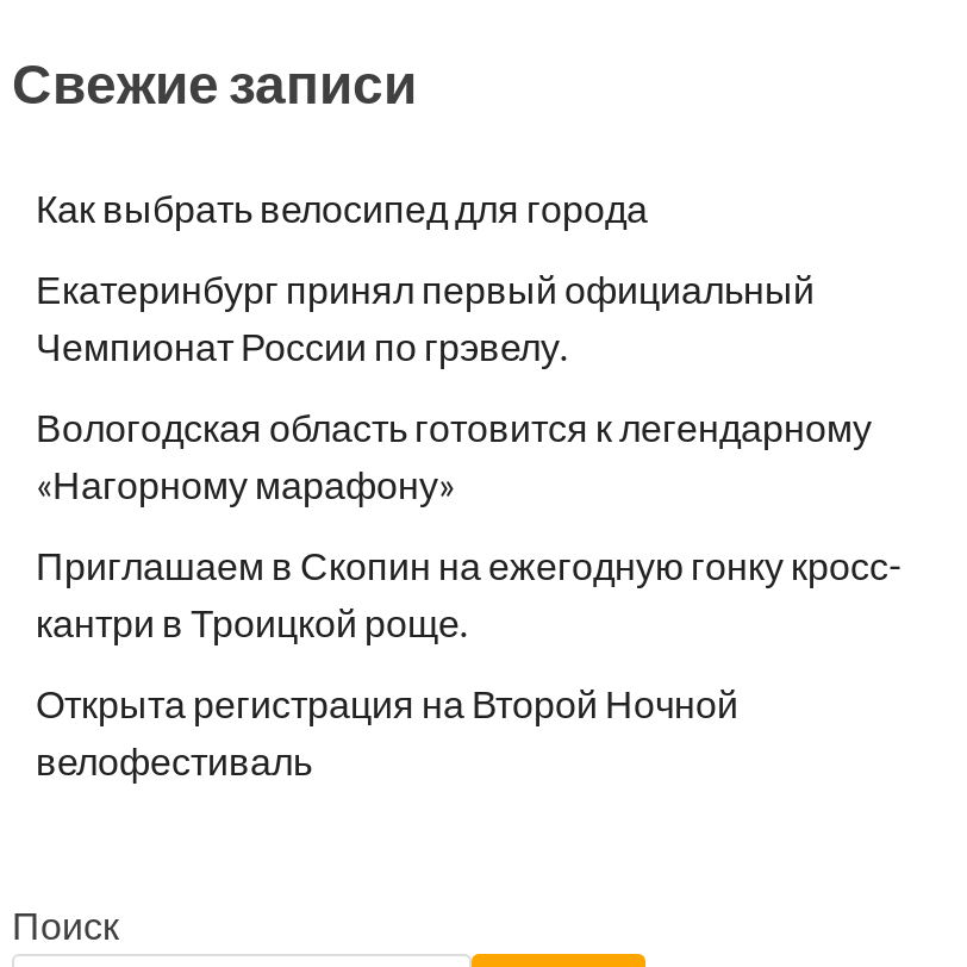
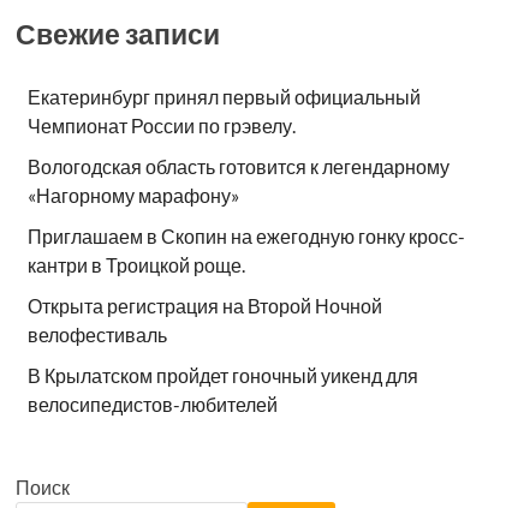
[36,184,648,229] Как выбрать велосипед для города -> none
moved [36,265,903,781] -> [28,85,465,345]: Екатеринбург принял первый официальный | Чемпионат России по грэвелу. | Вологодская область готовится к легендарному | «Нагорному марафону» | Приглашаем в Скопин на ежегодную гонку кросс- | кантри в Троицкой роще. | Открыта регистрация на Второй Ночной | велофестиваль
none -> [28,363,418,415] В Крылатском пройдет гоночный уикенд для | велосипедистов-любителей

